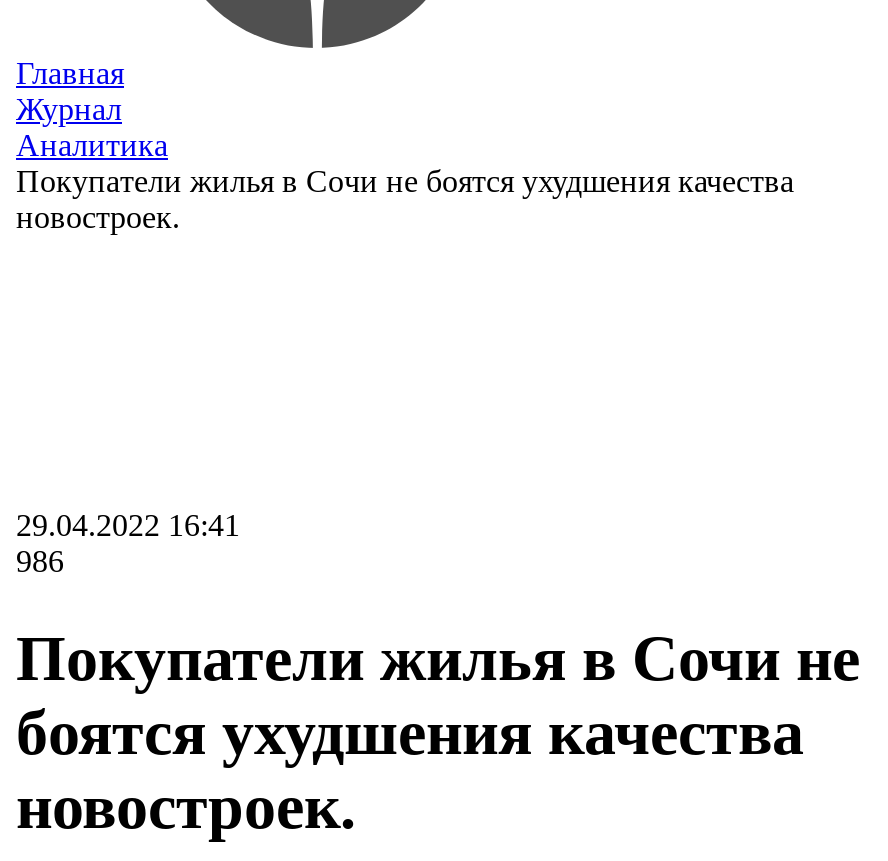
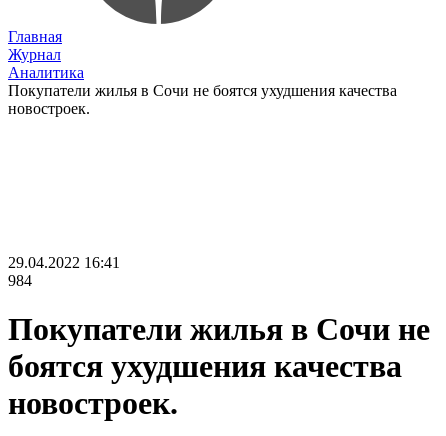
[16,544,64,578] 986 -> [8,272,32,289] 984

